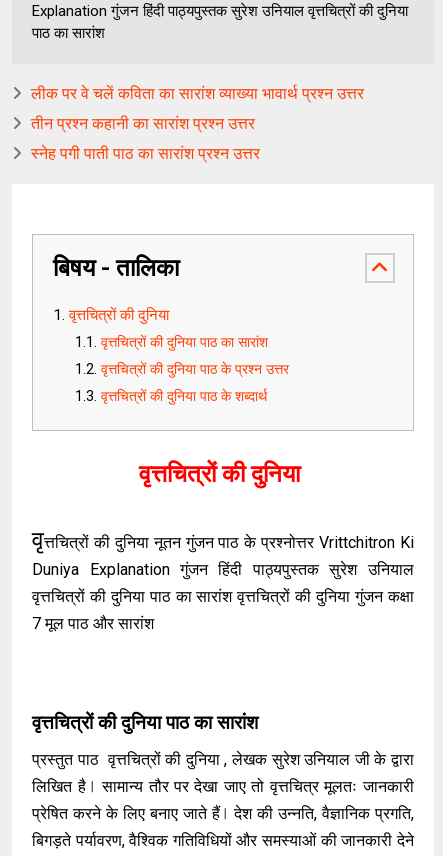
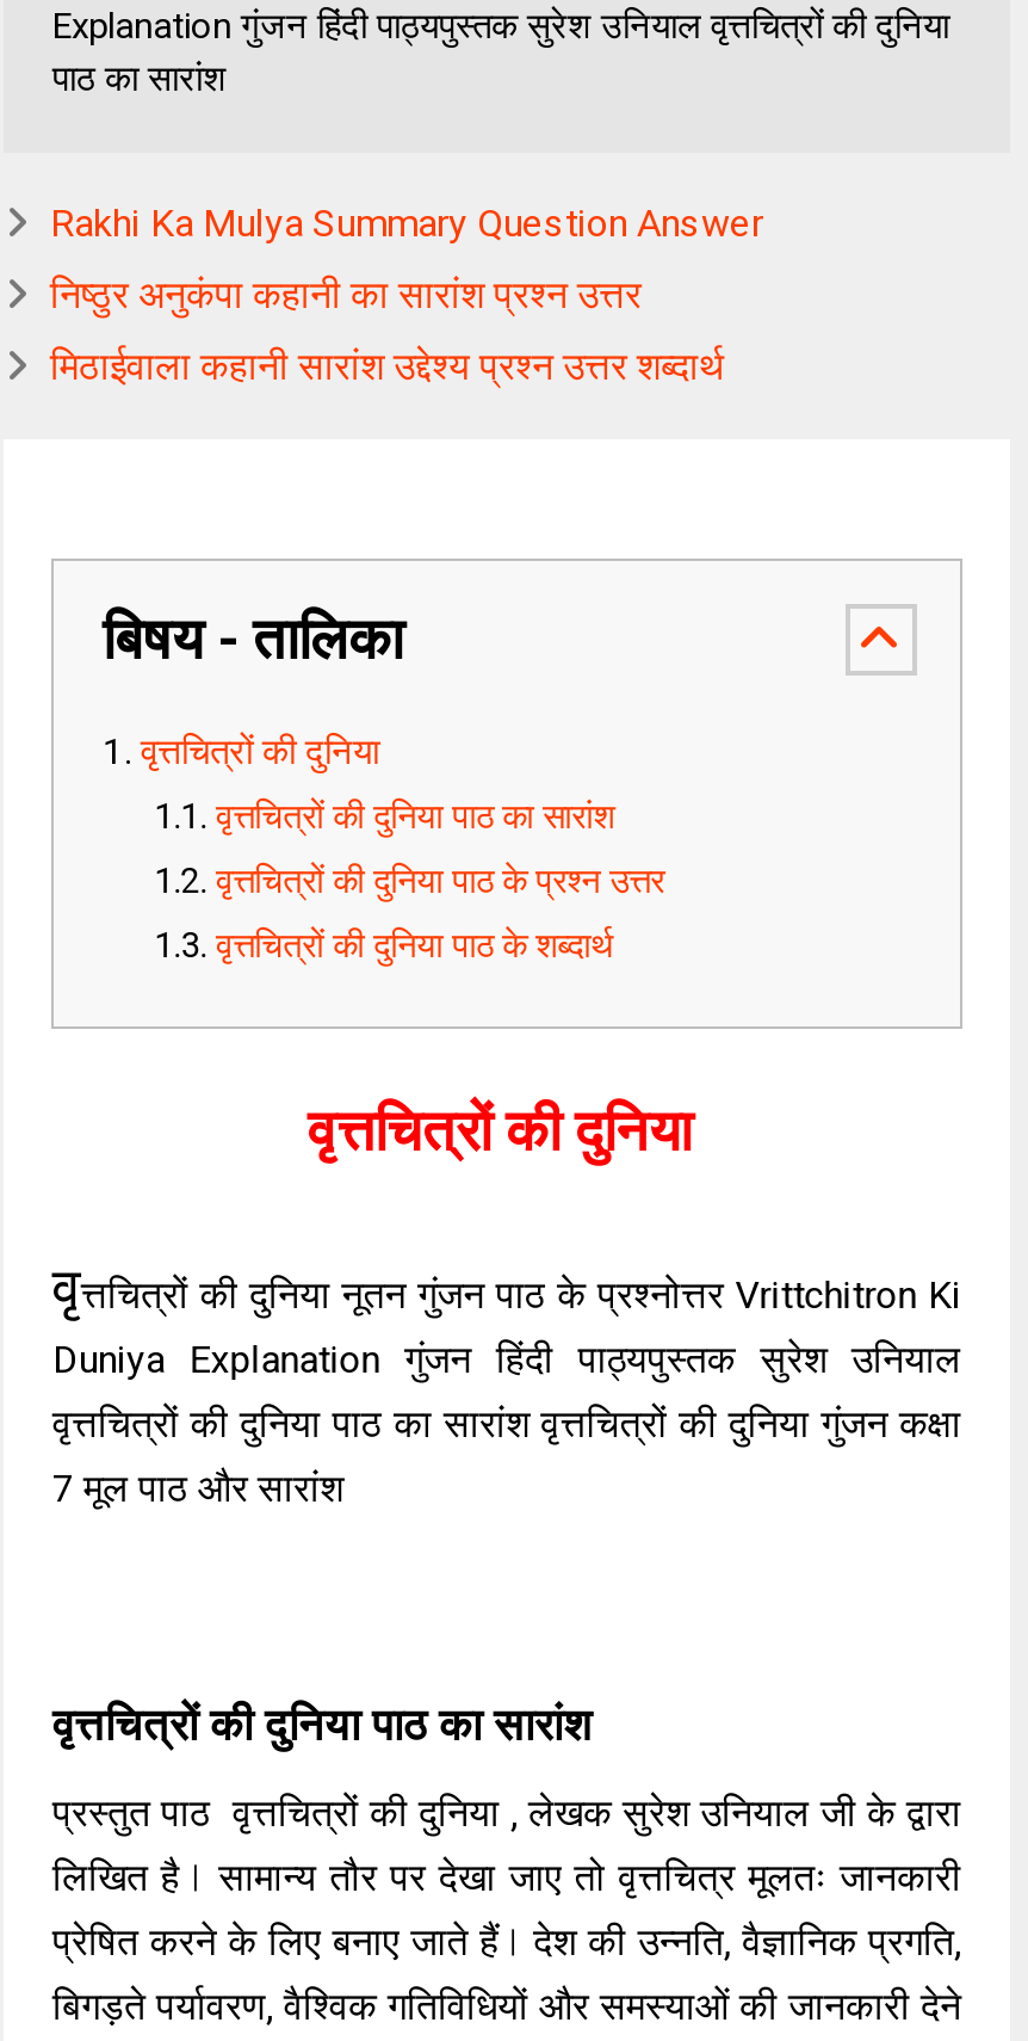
[31,84,364,103] लीक पर वे चलें कविता का सारांश व्याख्या भावार्थ प्रश्न उत्तर -> [50,201,763,246] Rakhi Ka Mulya Summary Question Answer
[31,114,255,133] तीन प्रश्न कहानी का सारांश प्रश्न उत्तर -> [50,272,641,317] निष्ठुर अनुकंपा कहानी का सारांश प्रश्न उत्तर
[31,144,260,163] स्नेह पगी पाती पाठ का सारांश प्रश्न उत्तर -> [50,344,725,389] मिठाईवाला कहानी सारांश उद्देश्य प्रश्न उत्तर शब्दार्थ

